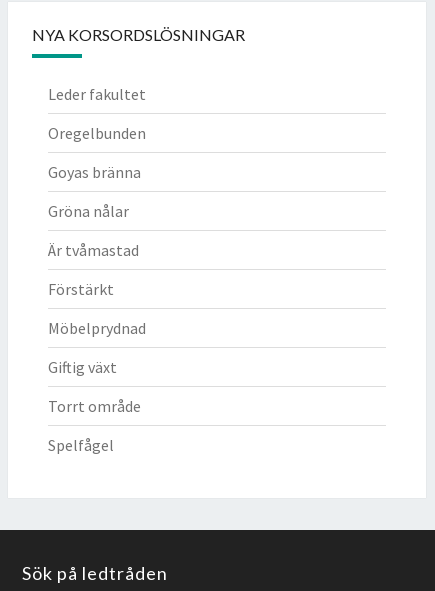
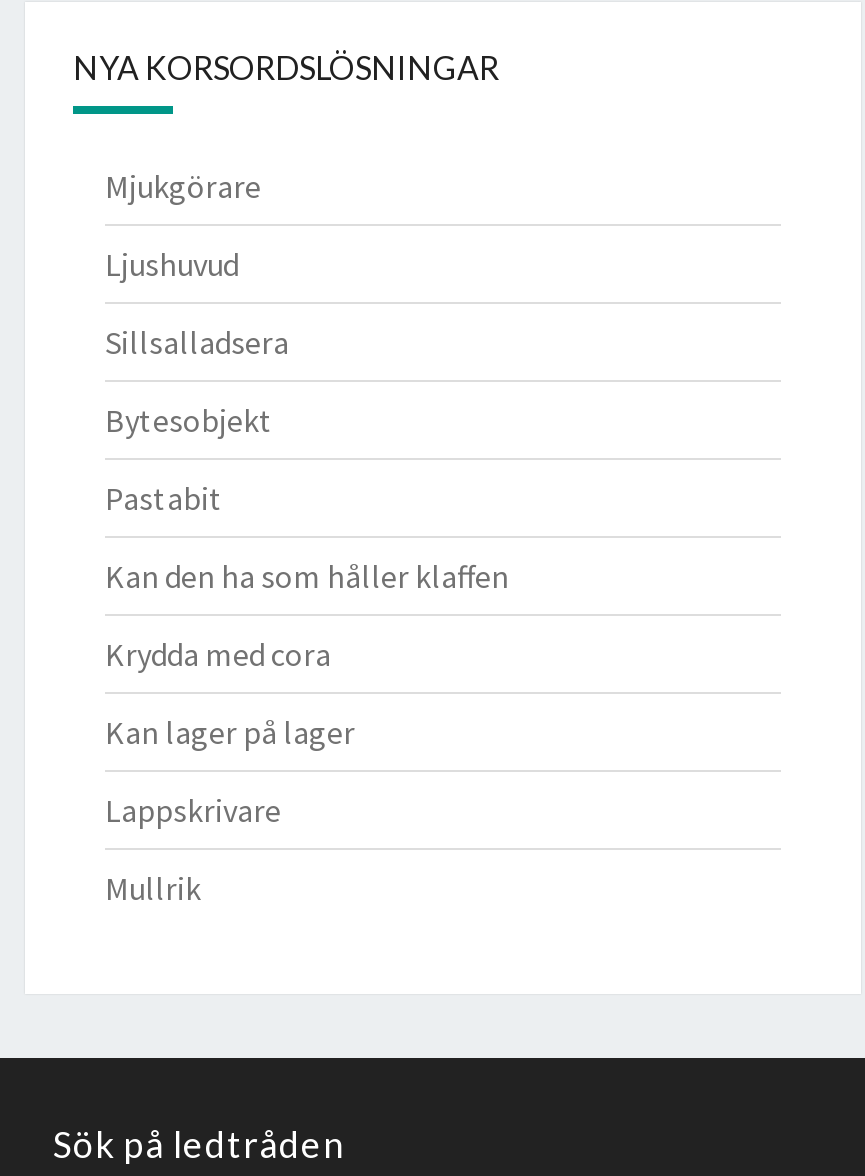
[48,84,146,104] Leder fakultet -> [105,166,261,206] Mjukgörare
[48,123,146,143] Oregelbunden -> [105,244,239,284] Ljushuvud
[48,162,141,182] Goyas bränna -> [105,322,289,362] Sillsalladsera
[48,201,129,221] Gröna nålar -> [105,400,273,440] Bytesobjekt
[48,240,139,260] Är tvåmastad -> [105,478,223,518] Pastabit
[48,279,114,299] Förstärkt -> [105,556,509,596] Kan den ha som håller klaffen
[48,318,146,338] Möbelprydnad -> [105,634,331,674] Krydda med cora
[48,357,117,377] Giftig växt -> [105,712,355,752] Kan lager på lager
[48,396,141,416] Torrt område -> [105,790,281,830] Lappskrivare
[48,435,114,455] Spelfågel -> [105,868,201,908] Mullrik

